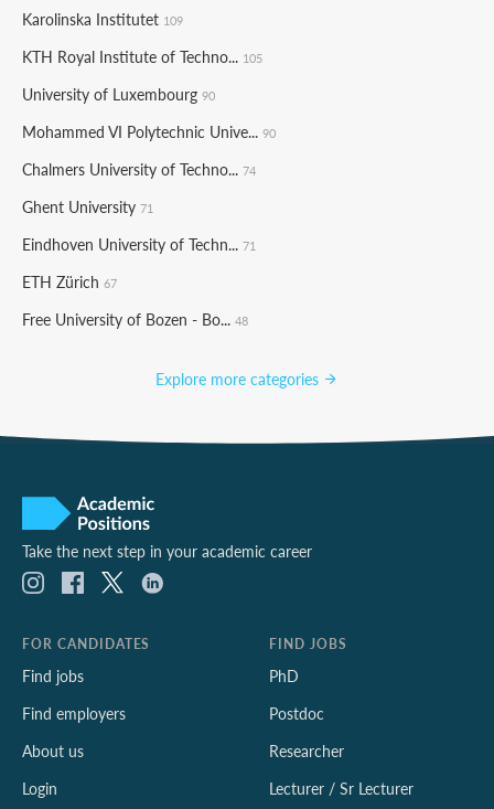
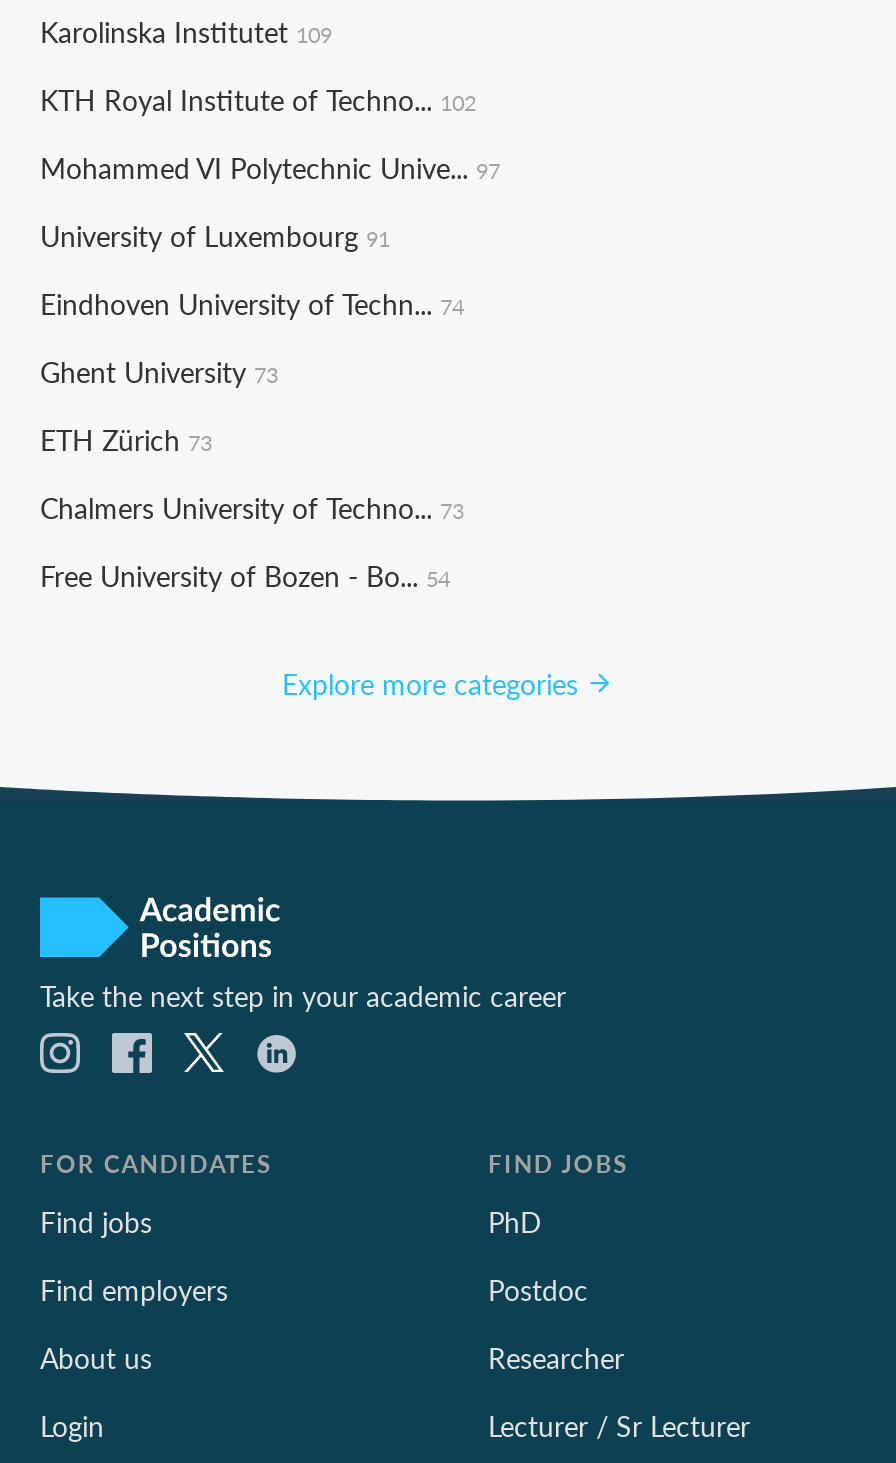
[22,45,262,67] KTH Royal Institute of Techno... 105 -> [40,79,476,119] KTH Royal Institute of Techno... 102
[22,83,215,105] University of Luxembourg 90 -> [40,147,500,187] Mohammed VI Polytechnic Unive... 97
[22,120,276,142] Mohammed VI Polytechnic Unive... 90 -> [40,215,390,255] University of Luxembourg 91
[22,158,256,180] Chalmers University of Techno... 74 -> [40,283,464,323] Eindhoven University of Techn... 74
[22,195,153,217] Ghent University 71 -> [40,351,278,391] Ghent University 73
[22,233,256,255] Eindhoven University of Techn... 71 -> [40,419,212,459] ETH Zürich 73
[22,270,117,292] ETH Zürich 67 -> [40,487,464,527] Chalmers University of Techno... 73
[22,308,248,330] Free University of Bozen - Bo... 48 -> [40,555,450,595] Free University of Bozen - Bo... 54

